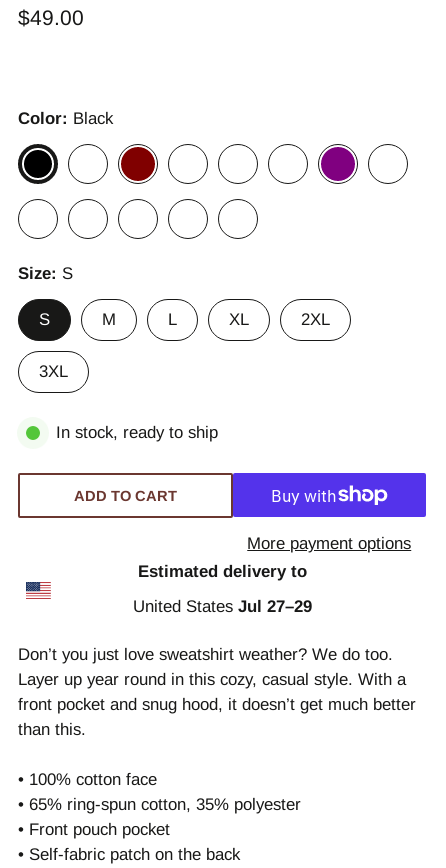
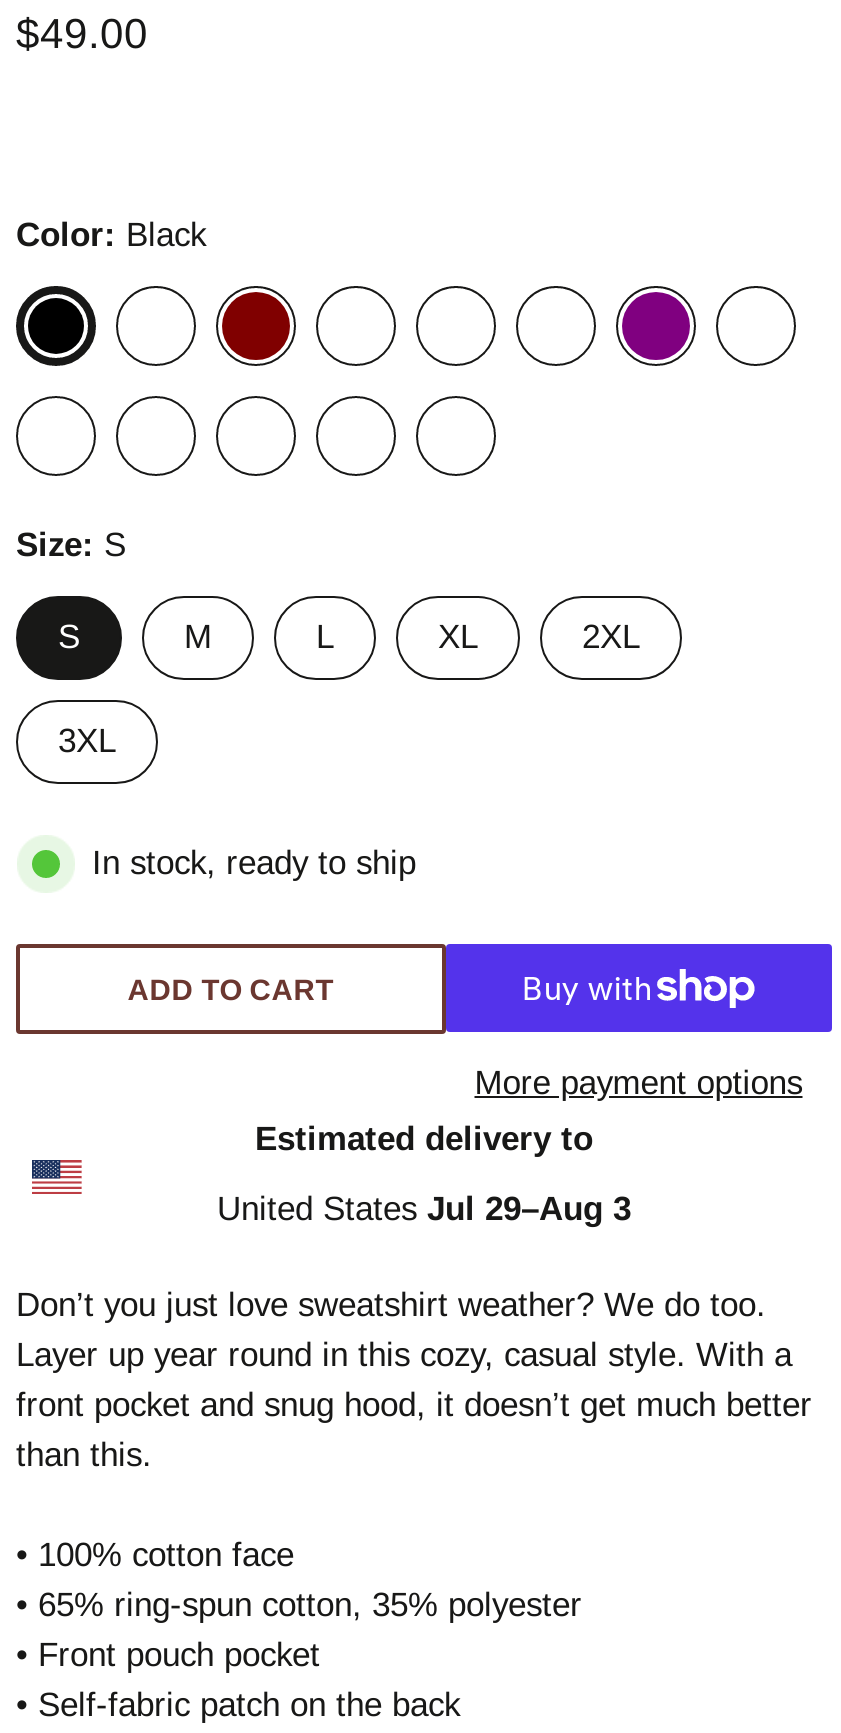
[132,596,311,615] United States Jul 27–29 -> [217,1190,631,1228] United States Jul 29–Aug 3

